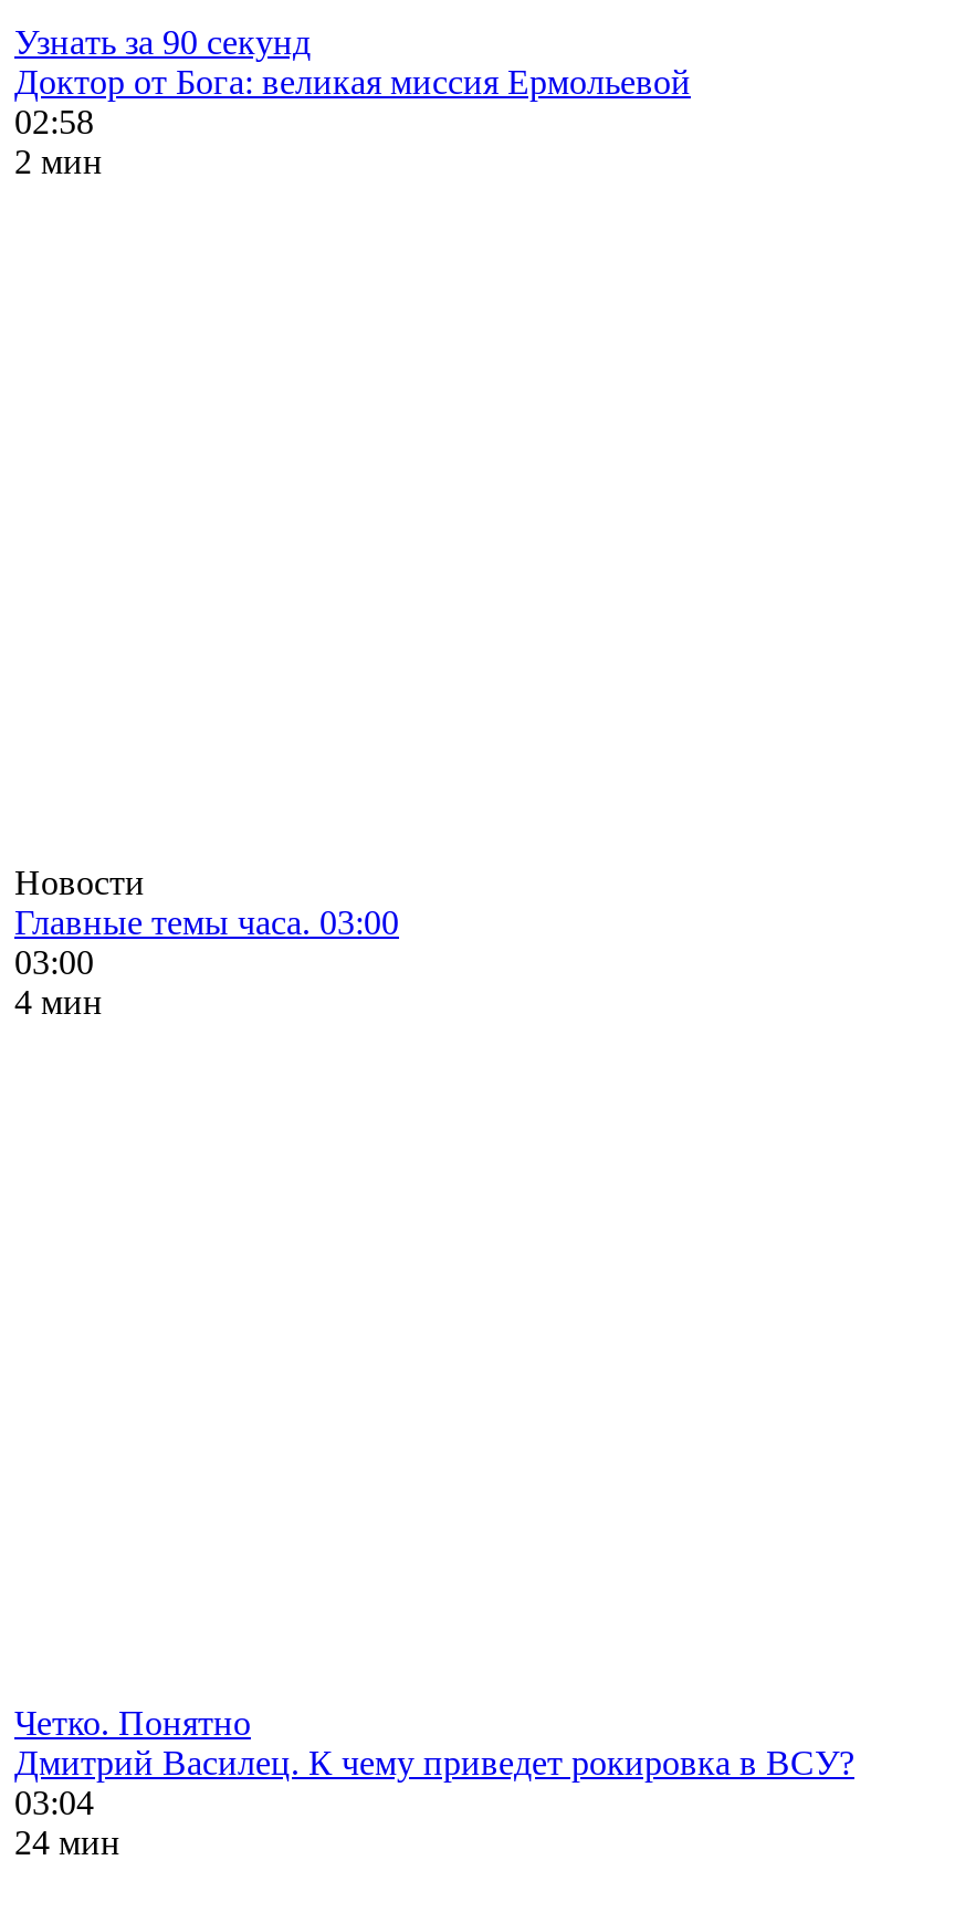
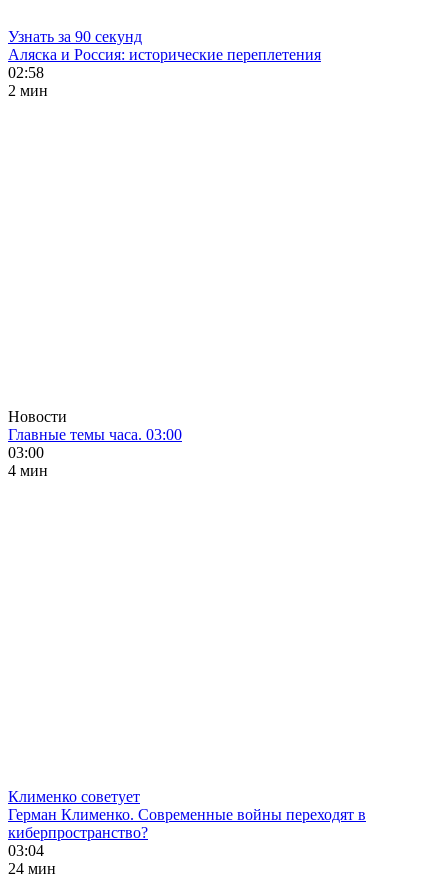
[14,63,691,101] Доктор от Бога: великая миссия Ермольевой -> [8,46,321,63] Аляска и Россия: исторические переплетения
[14,1704,854,1781] Четко. Понятно | Дмитрий Василец. К чему приведет рокировка в ВСУ? -> [8,788,366,841] Клименко советует | Герман Клименко. Современные войны переходят в | киберпространство?

